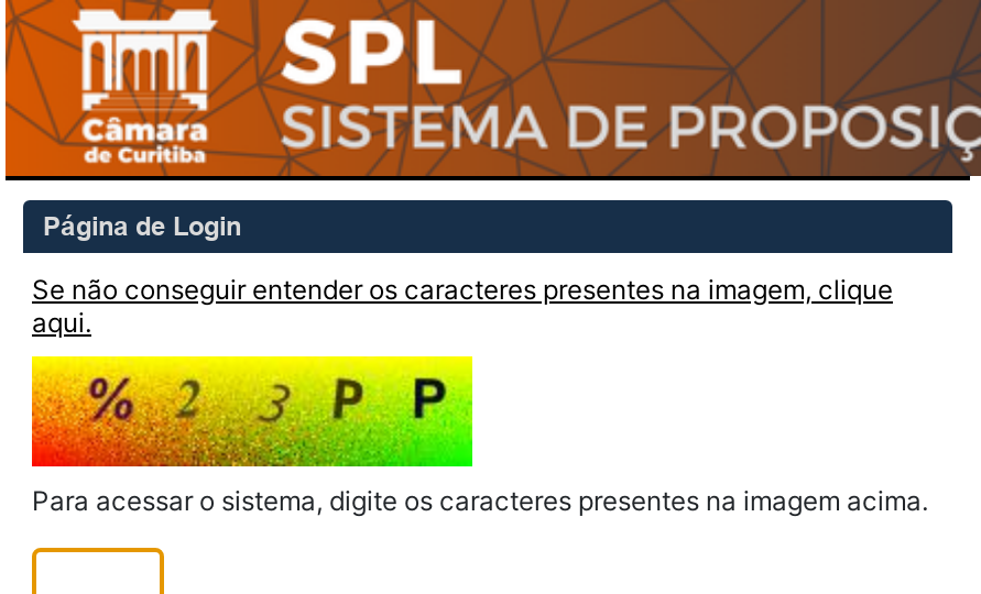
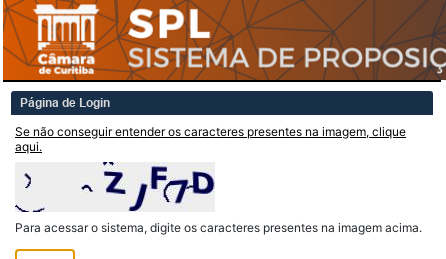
[30,354,475,469] [image] -> [14,161,215,213] [image]

